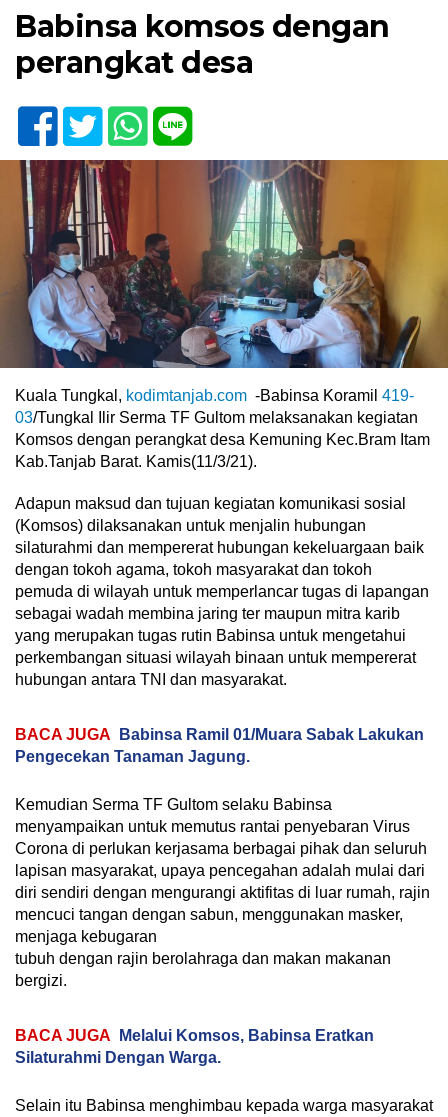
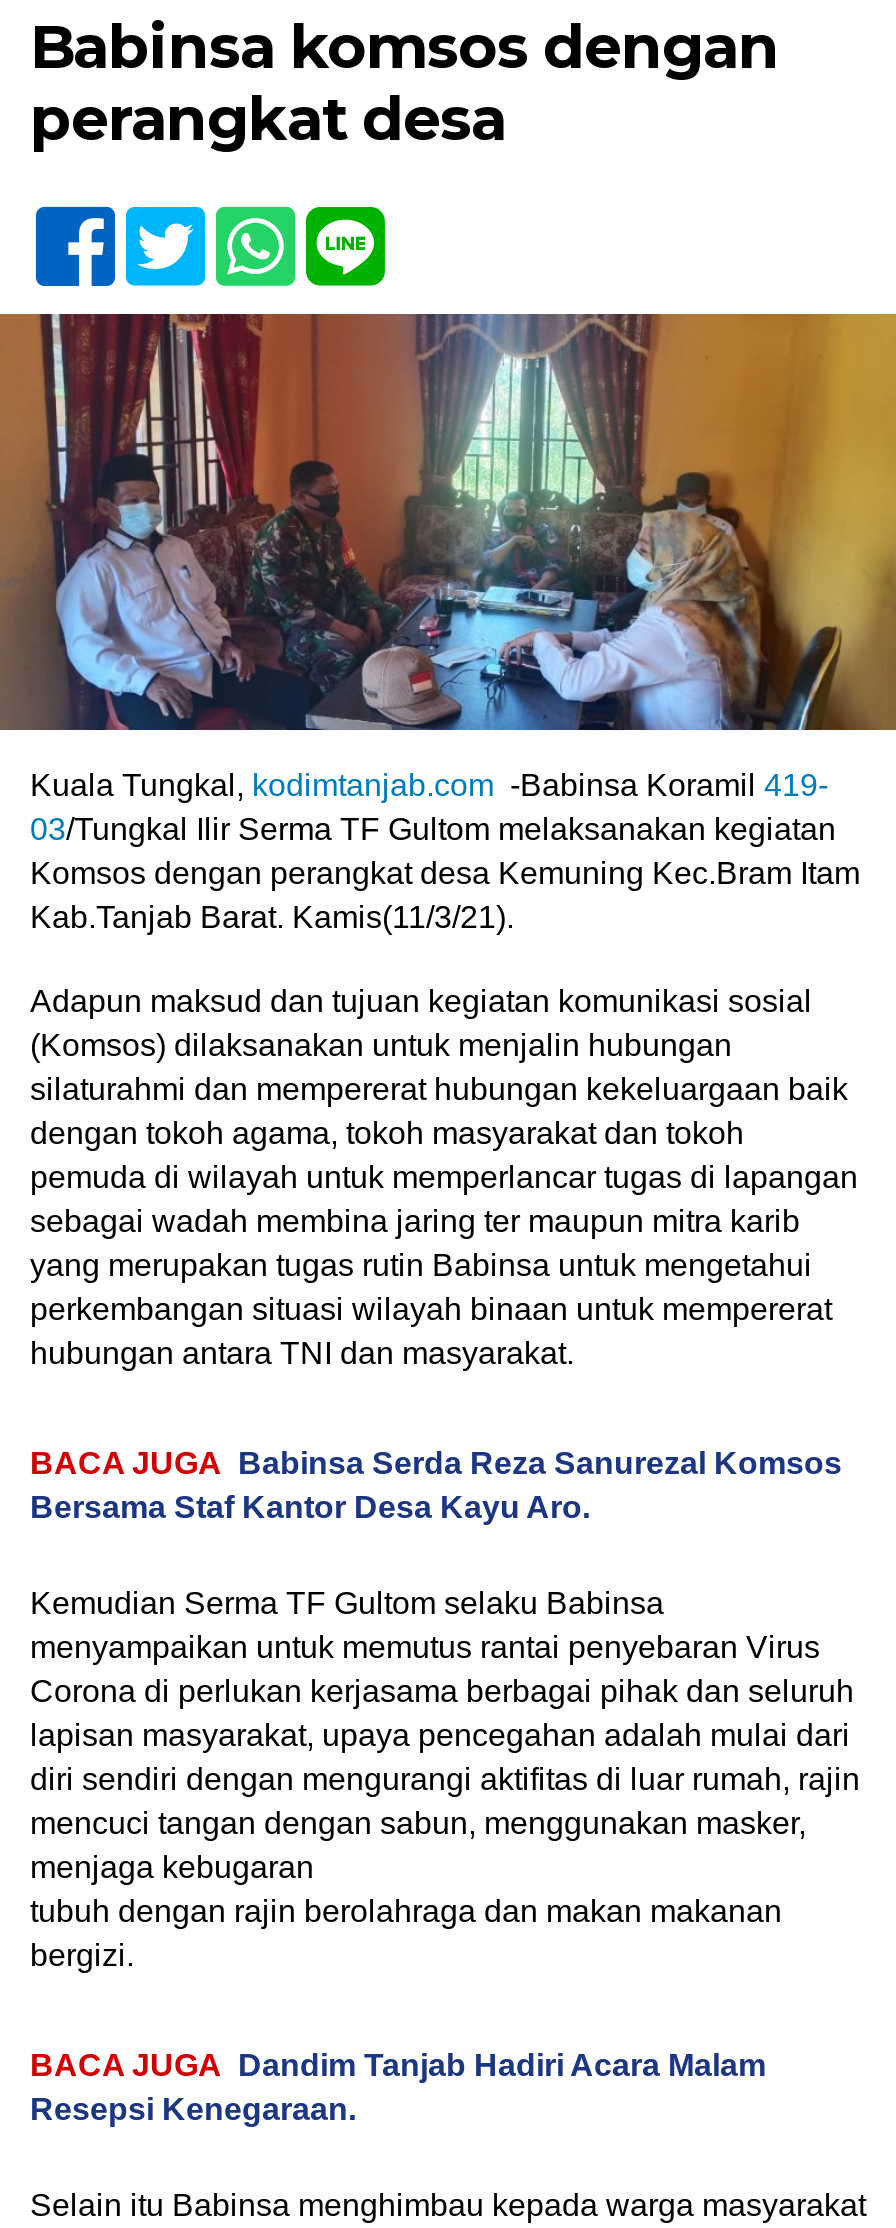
[15,726,424,765] BACA JUGA Babinsa Ramil 01/Muara Sabak Lakukan | Pengecekan Tanaman Jagung. -> [30,1446,842,1524] BACA JUGA Babinsa Serda Reza Sanurezal Komsos | Bersama Staf Kantor Desa Kayu Aro.
[15,1027,374,1066] BACA JUGA Melalui Komsos, Babinsa Eratkan | Silaturahmi Dengan Warga. -> [30,2048,766,2126] BACA JUGA Dandim Tanjab Hadiri Acara Malam | Resepsi Kenegaraan.

